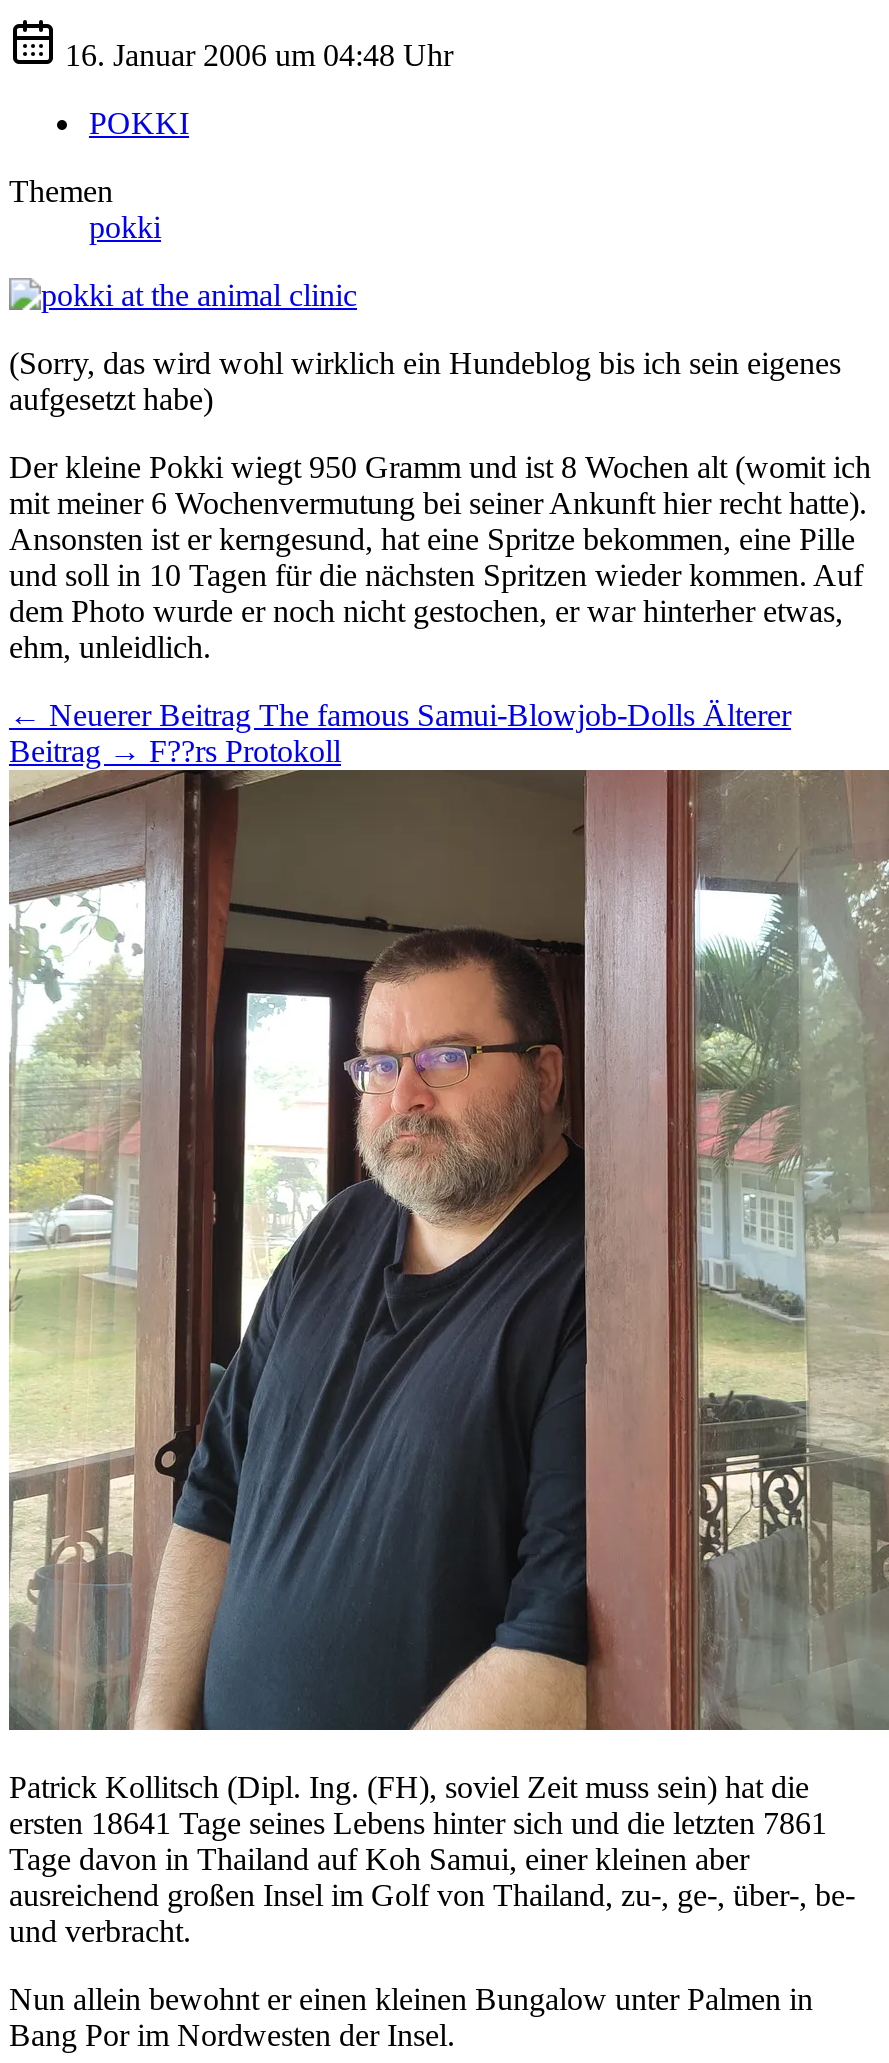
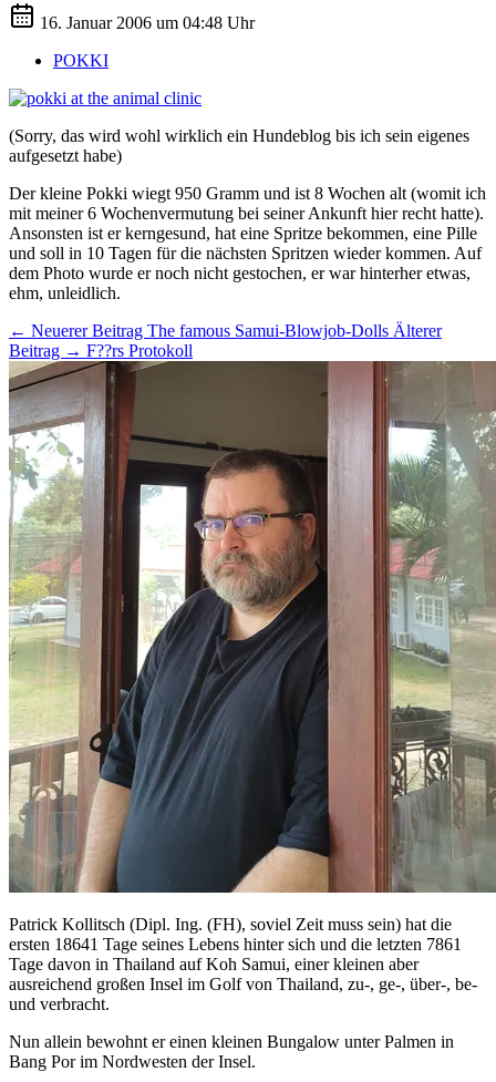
[9,174,161,244] Themen | pokki -> none

